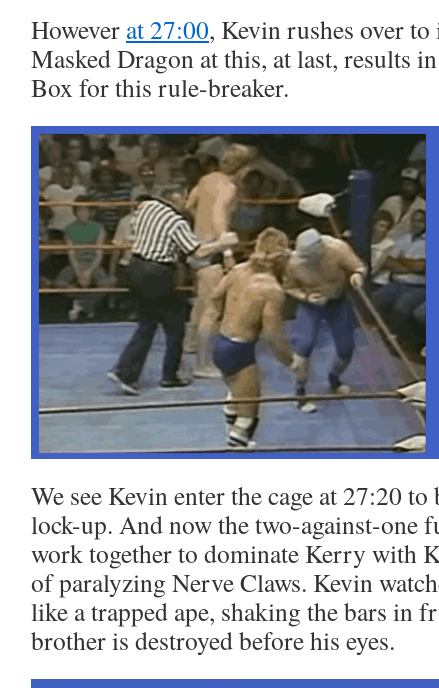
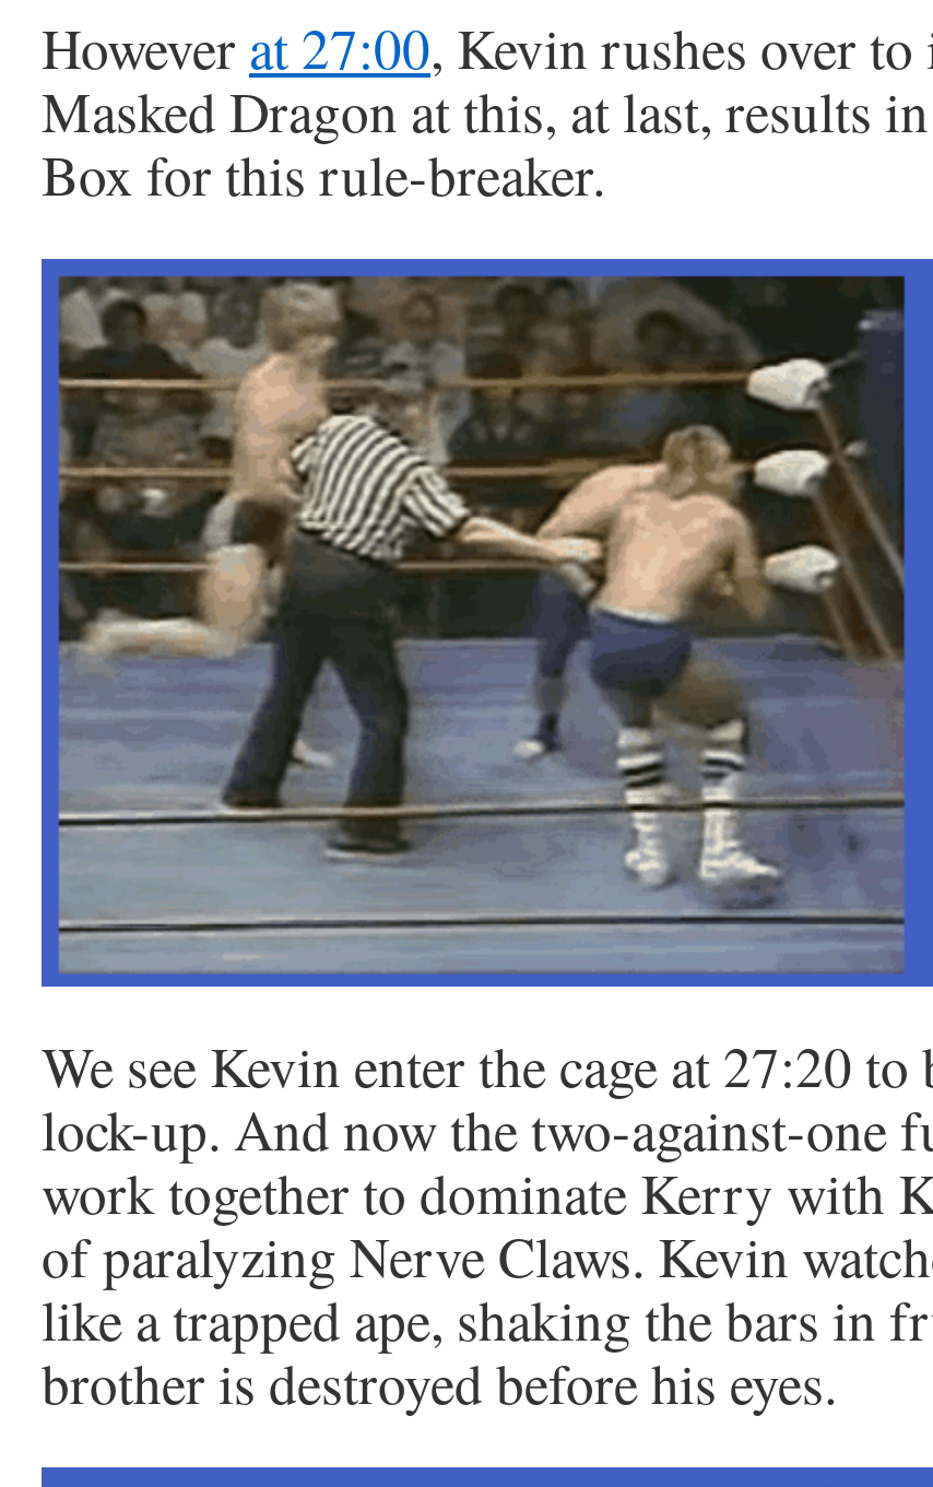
[38,134,427,454] [image] -> [57,276,905,973] [image]

